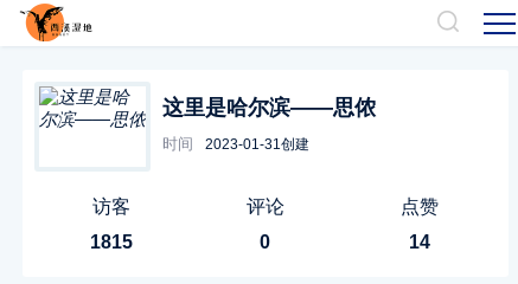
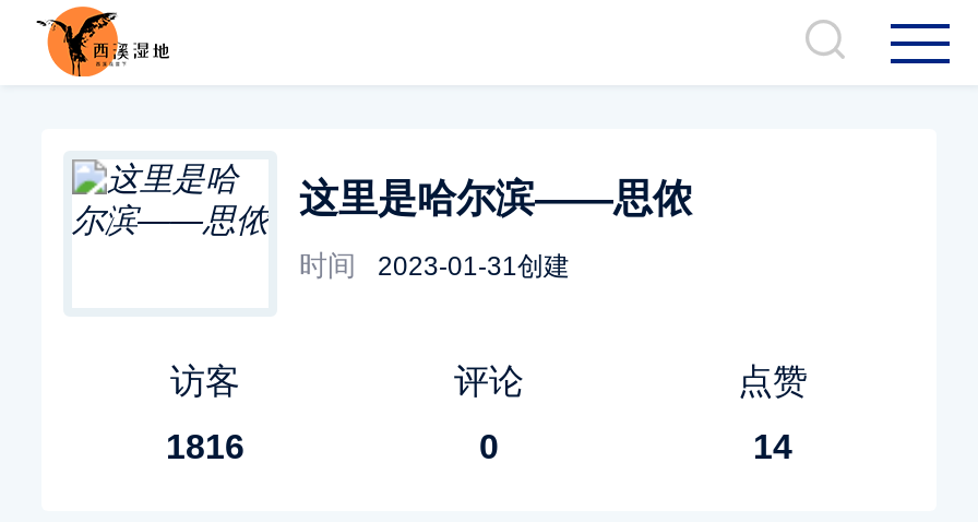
[90,232,133,252] 1815 -> [166,428,244,465] 1816

